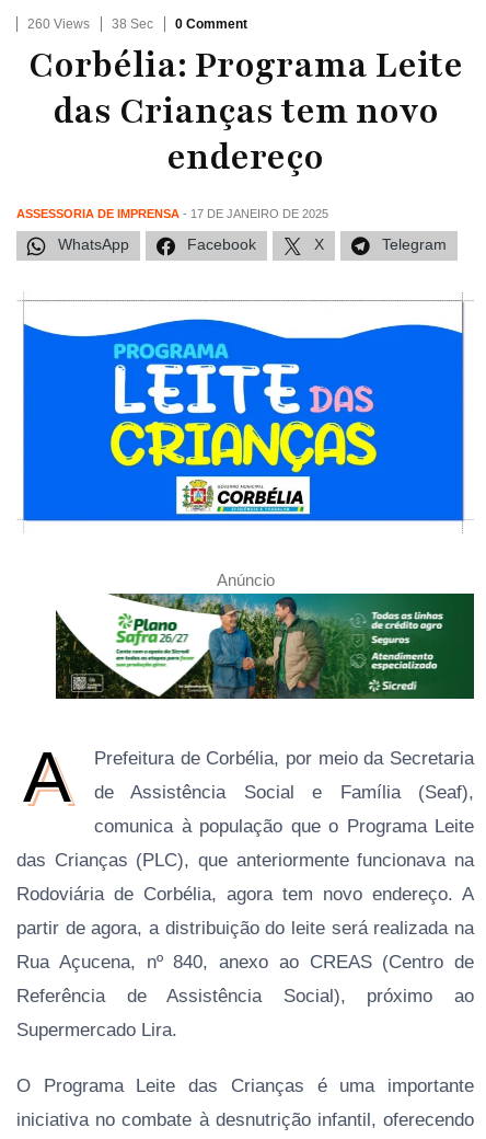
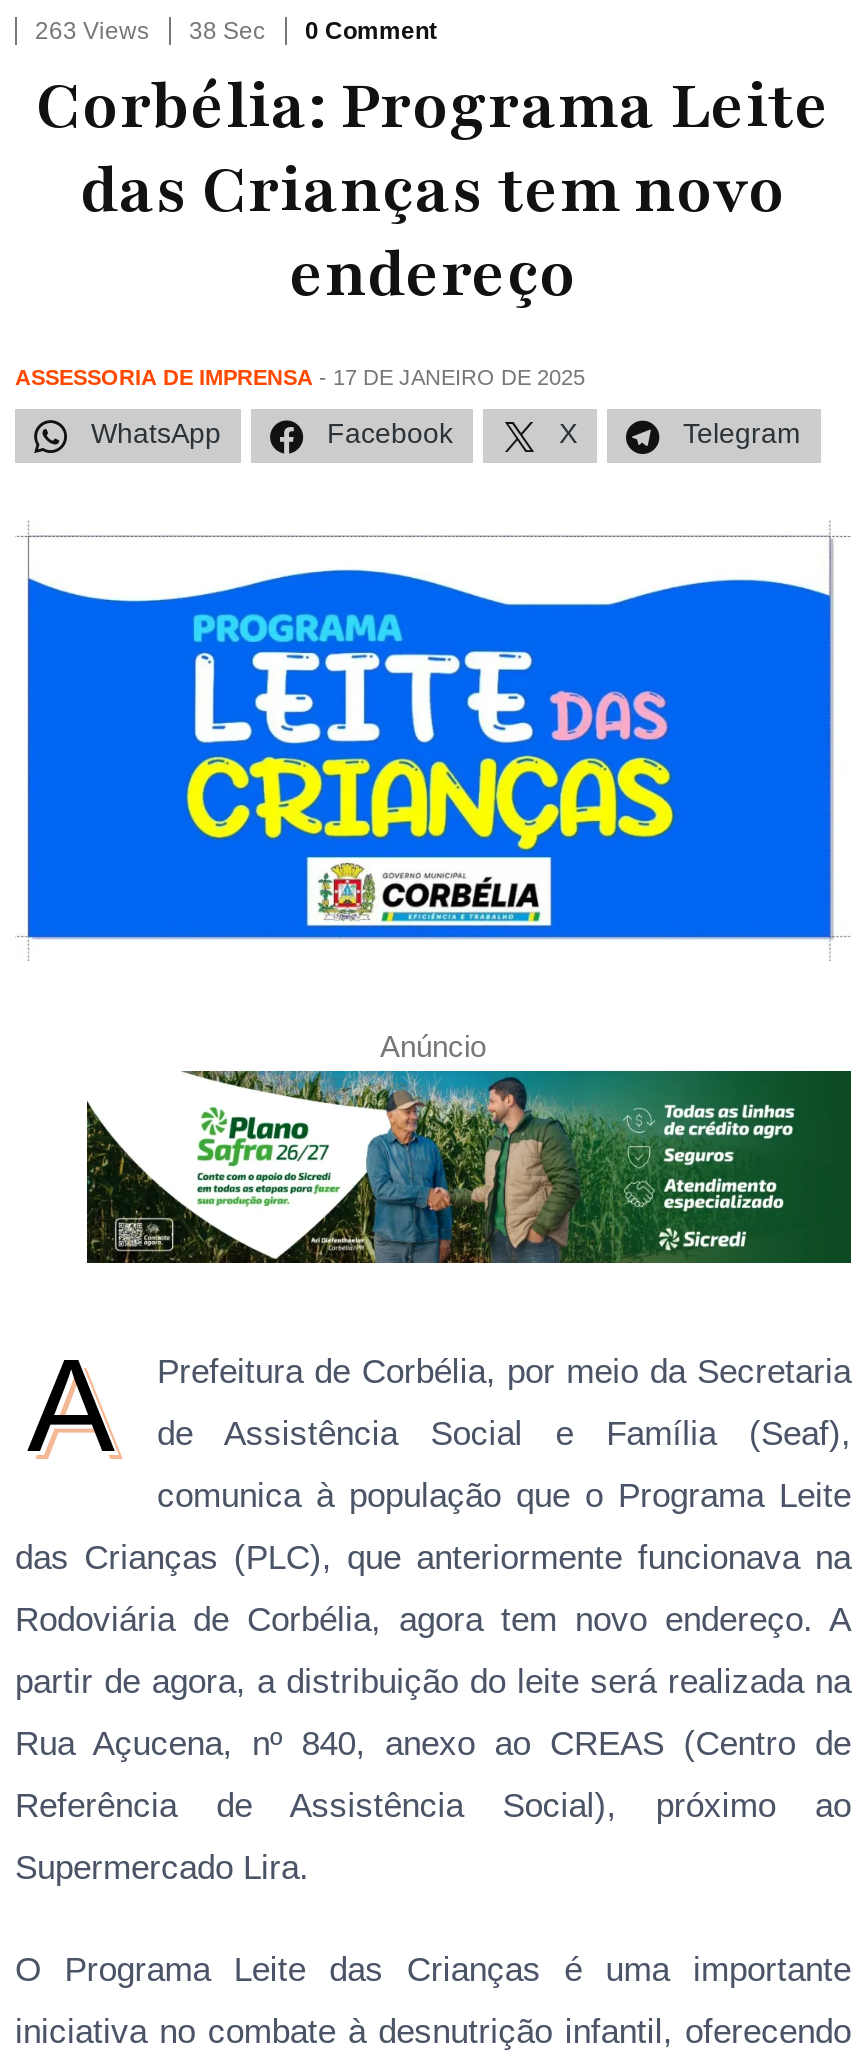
[27,17,247,32] 260 Views 38 Sec 0 Comment -> [35,18,437,46] 263 Views 38 Sec 0 Comment

